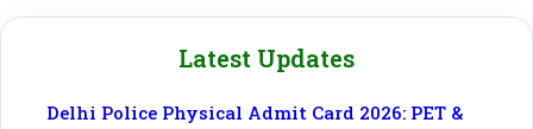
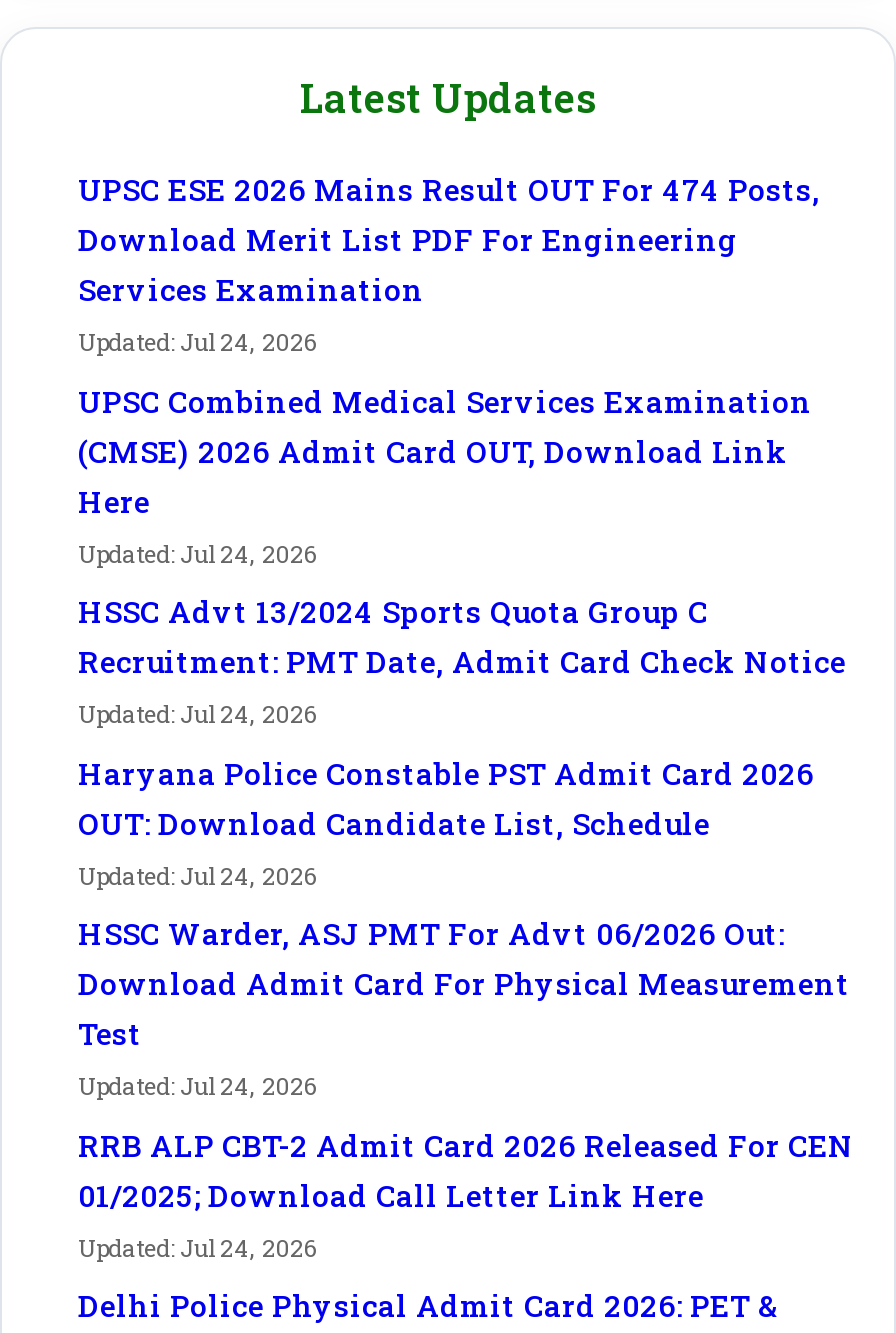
none -> [78,169,854,1262] UPSC ESE 2026 Mains Result OUT For 474 Posts, | Download Merit List PDF For Engineering | Services Examination | Updated: Jul 24, 2026 | UPSC Combined Medical Services Examination | (CMSE) 2026 Admit Card OUT, Download Link | Here | Updated: Jul 24, 2026 | HSSC Advt 13/2024 Sports Quota Group C | Recruitment: PMT Date, Admit Card Check Notice | Updated: Jul 24, 2026 | Haryana Police Constable PST Admit Card 2026 | OUT: Download Candidate List, Schedule | Updated: Jul 24, 2026 | HSSC Warder, ASJ PMT For Advt 06/2026 Out: | Download Admit Card For Physical Measurement | Test | Updated: Jul 24, 2026 | RRB ALP CBT-2 Admit Card 2026 Released For CEN | 01/2025; Download Call Letter Link Here | Updated: Jul 24, 2026

